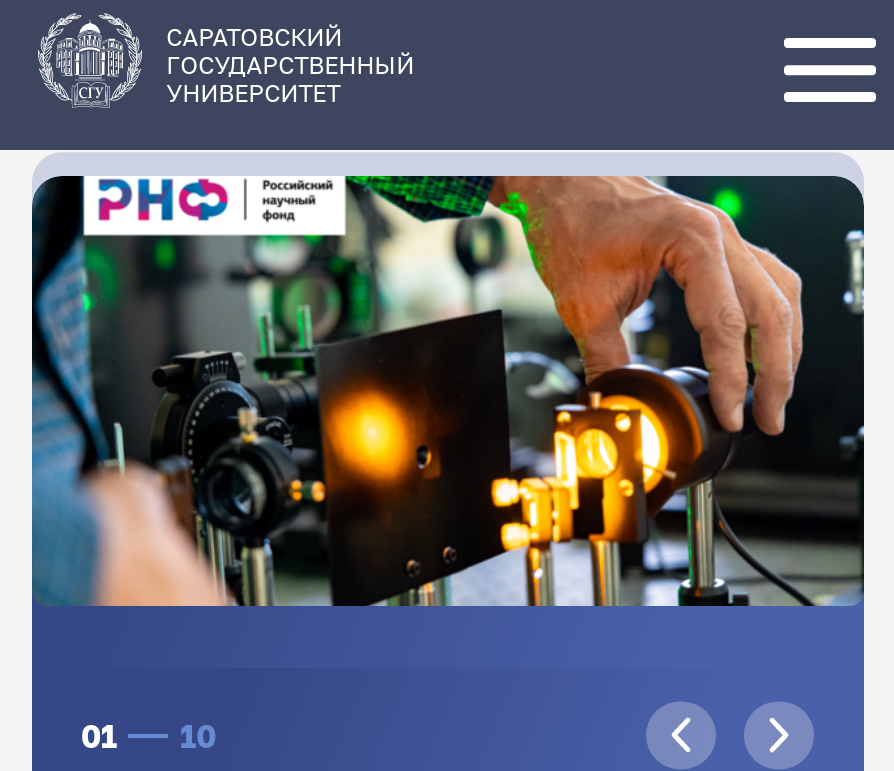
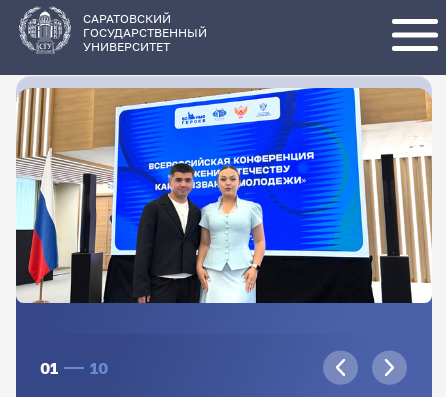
[30,174,866,608] [image] -> [15,87,433,304] [image]

